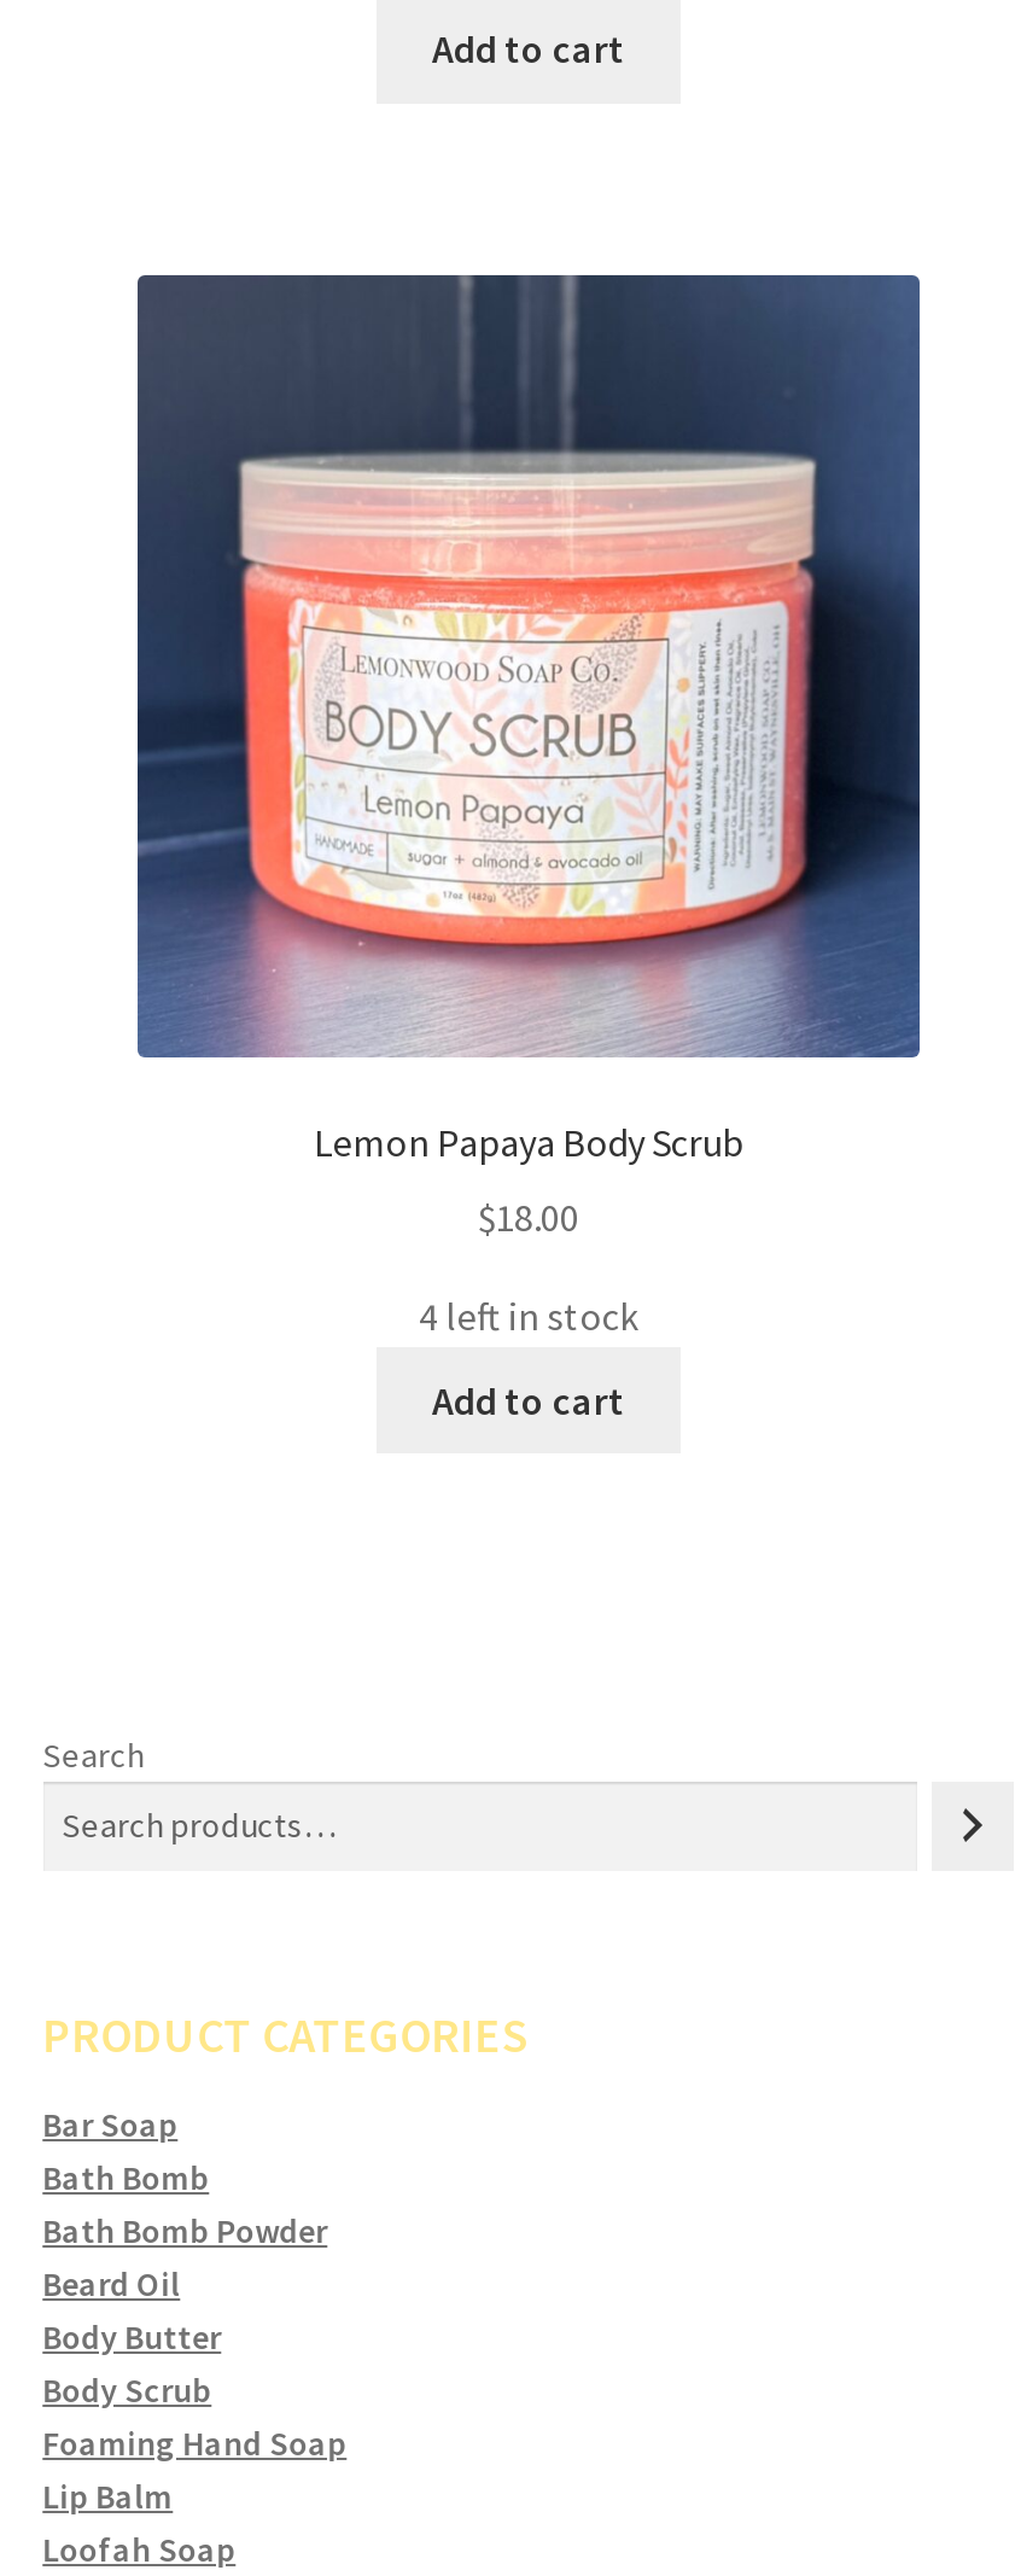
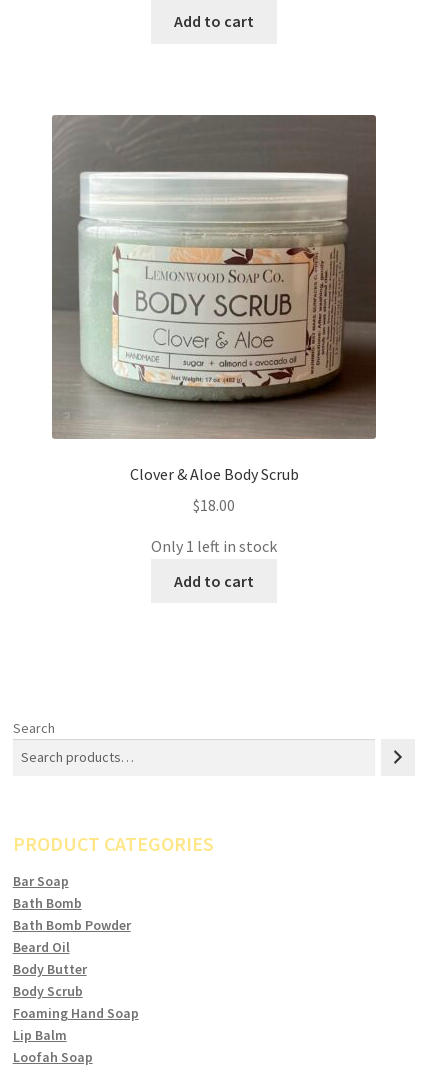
[135,275,922,1166] [image] | Lemon Papaya Body Scrub -> [51,115,377,484] [image] | Clover & Aloe Body Scrub
[419,1291,638,1339] 4 left in stock -> [151,536,277,556] Only 1 left in stock

